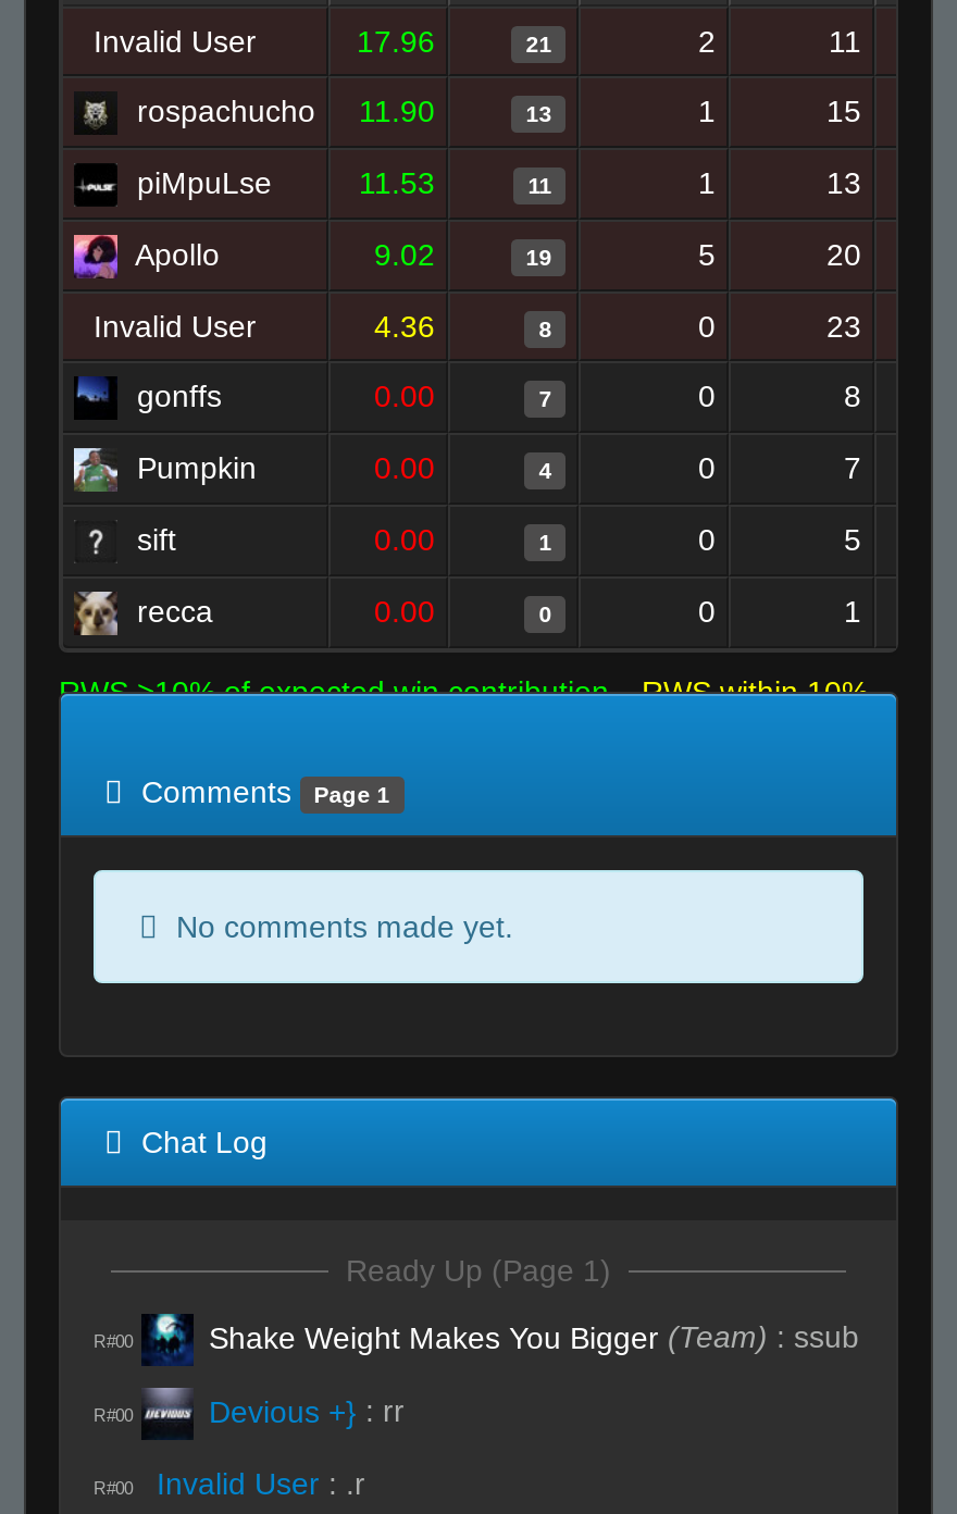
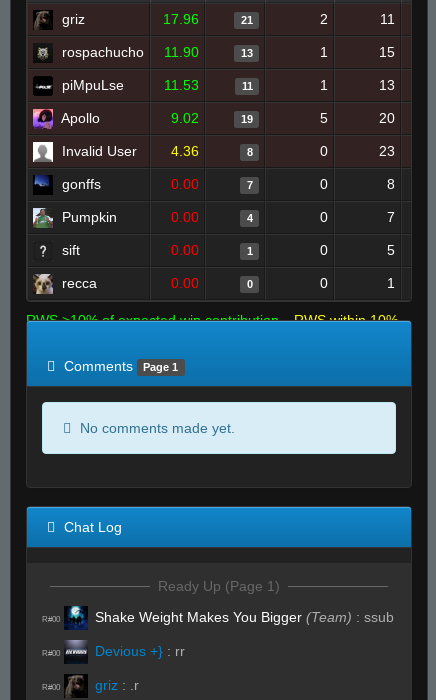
[94,24,257,59] Invalid User -> [62,11,85,27] griz
[157,1466,365,1501] Invalid User :.r -> [95,677,139,693] griz :.r

